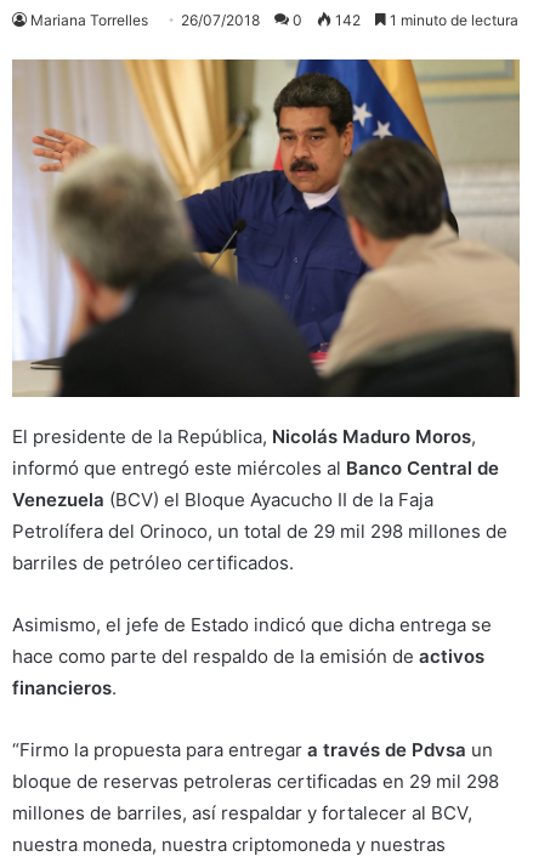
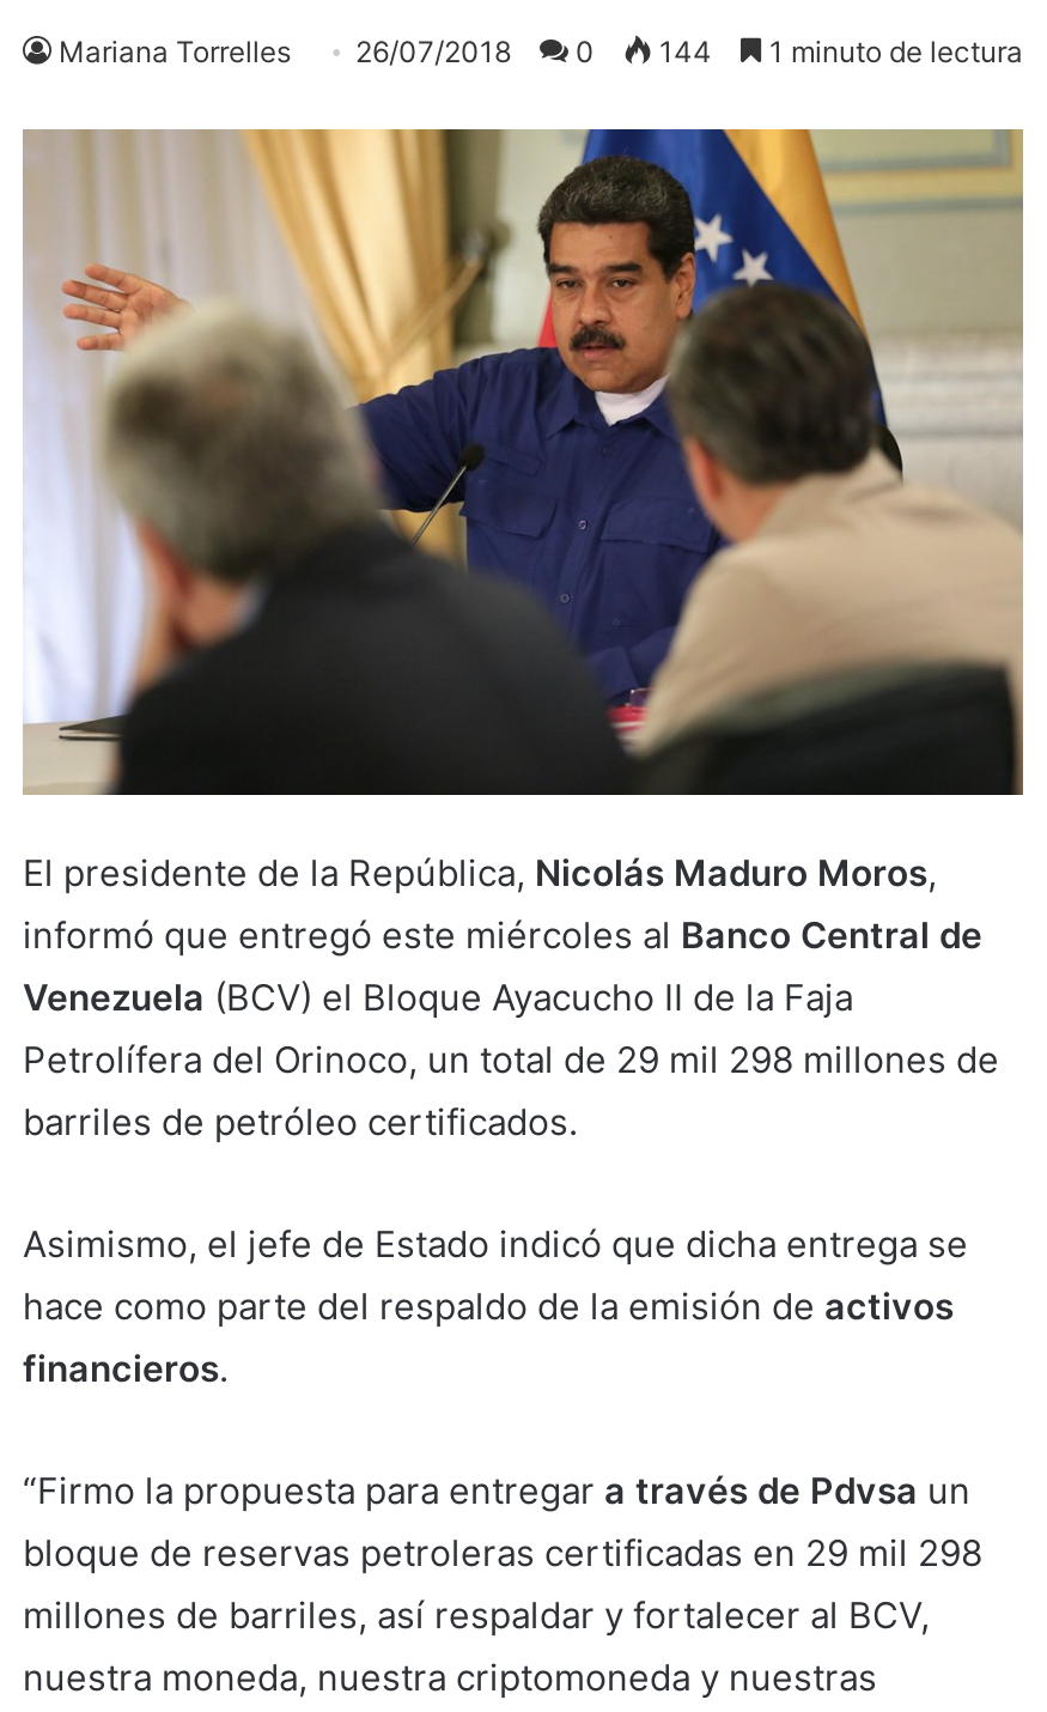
[30,11,518,29] Mariana Torrelles 26/07/2018 0 142 1 minuto de lectura -> [59,33,1023,69] Mariana Torrelles 26/07/2018 0 144 1 minuto de lectura

